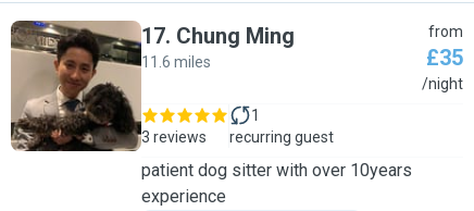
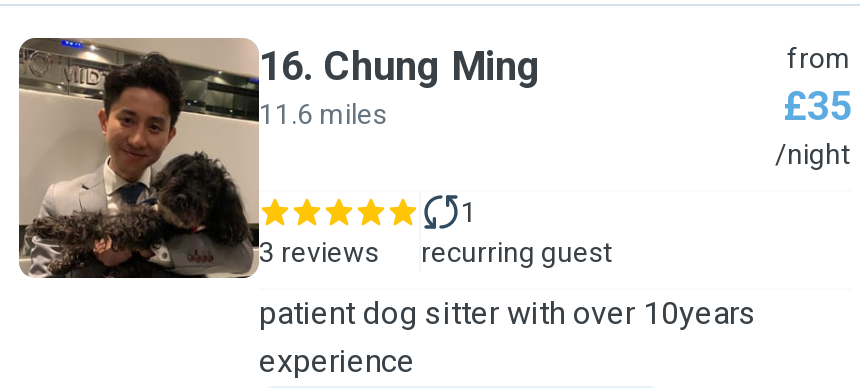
[141,23,295,49] 17. Chung Ming -> [259,42,541,90] 16. Chung Ming

